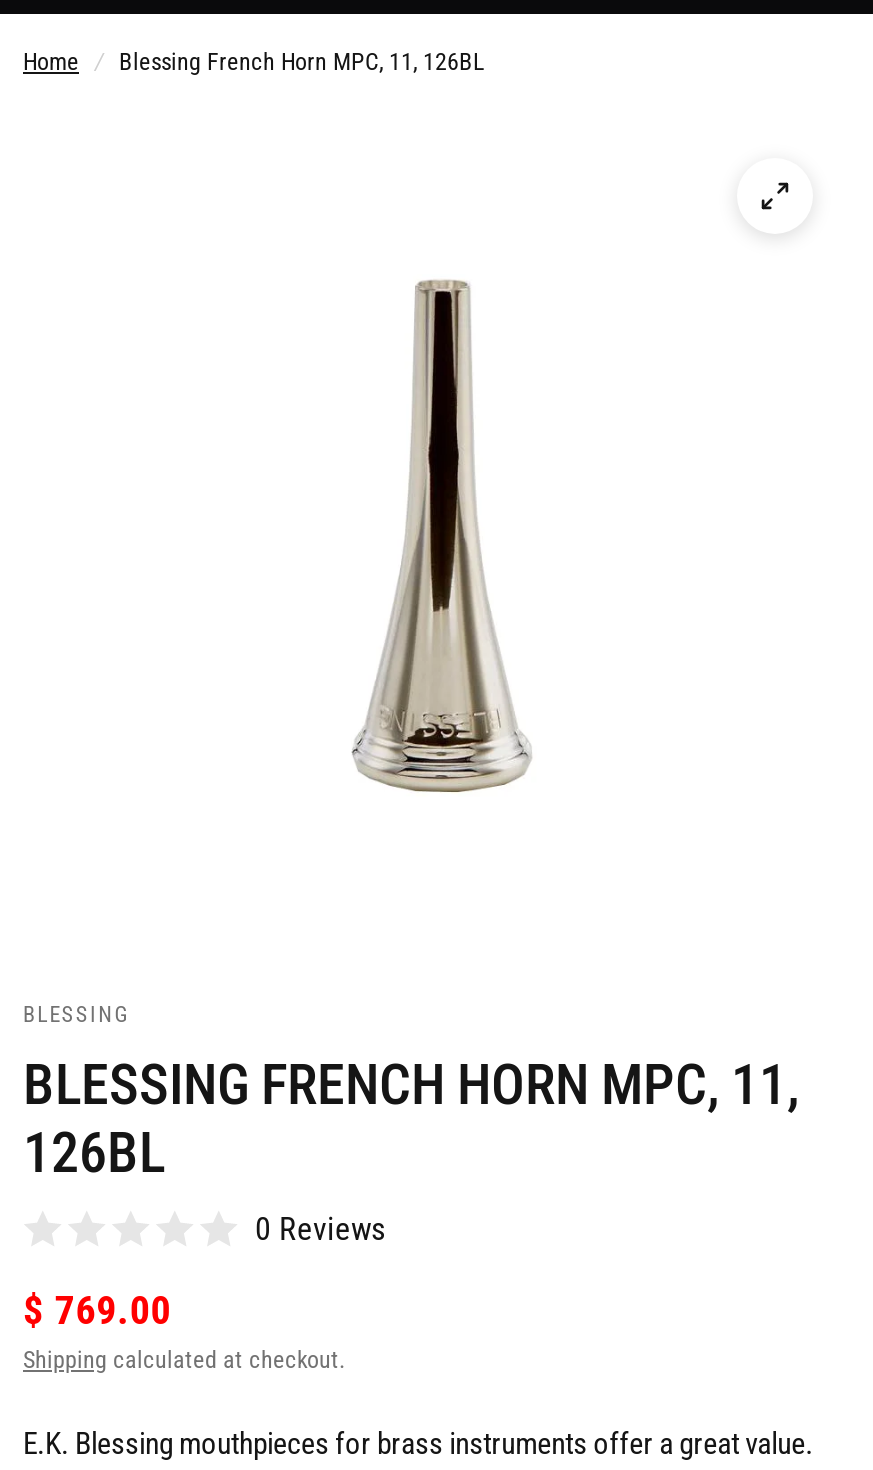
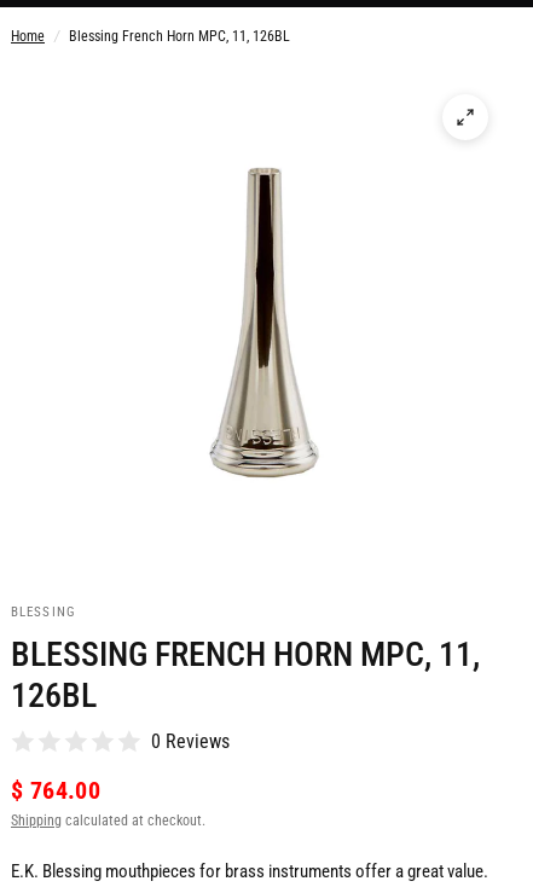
[23,1286,171,1334] $ 769.00 -> [11,776,101,805] $ 764.00

